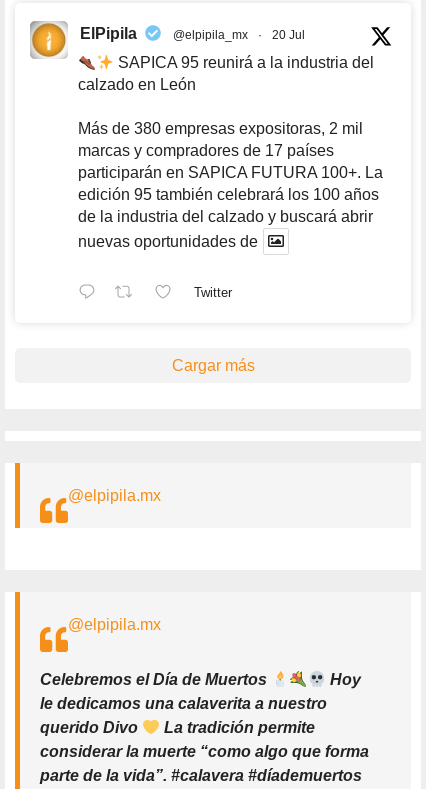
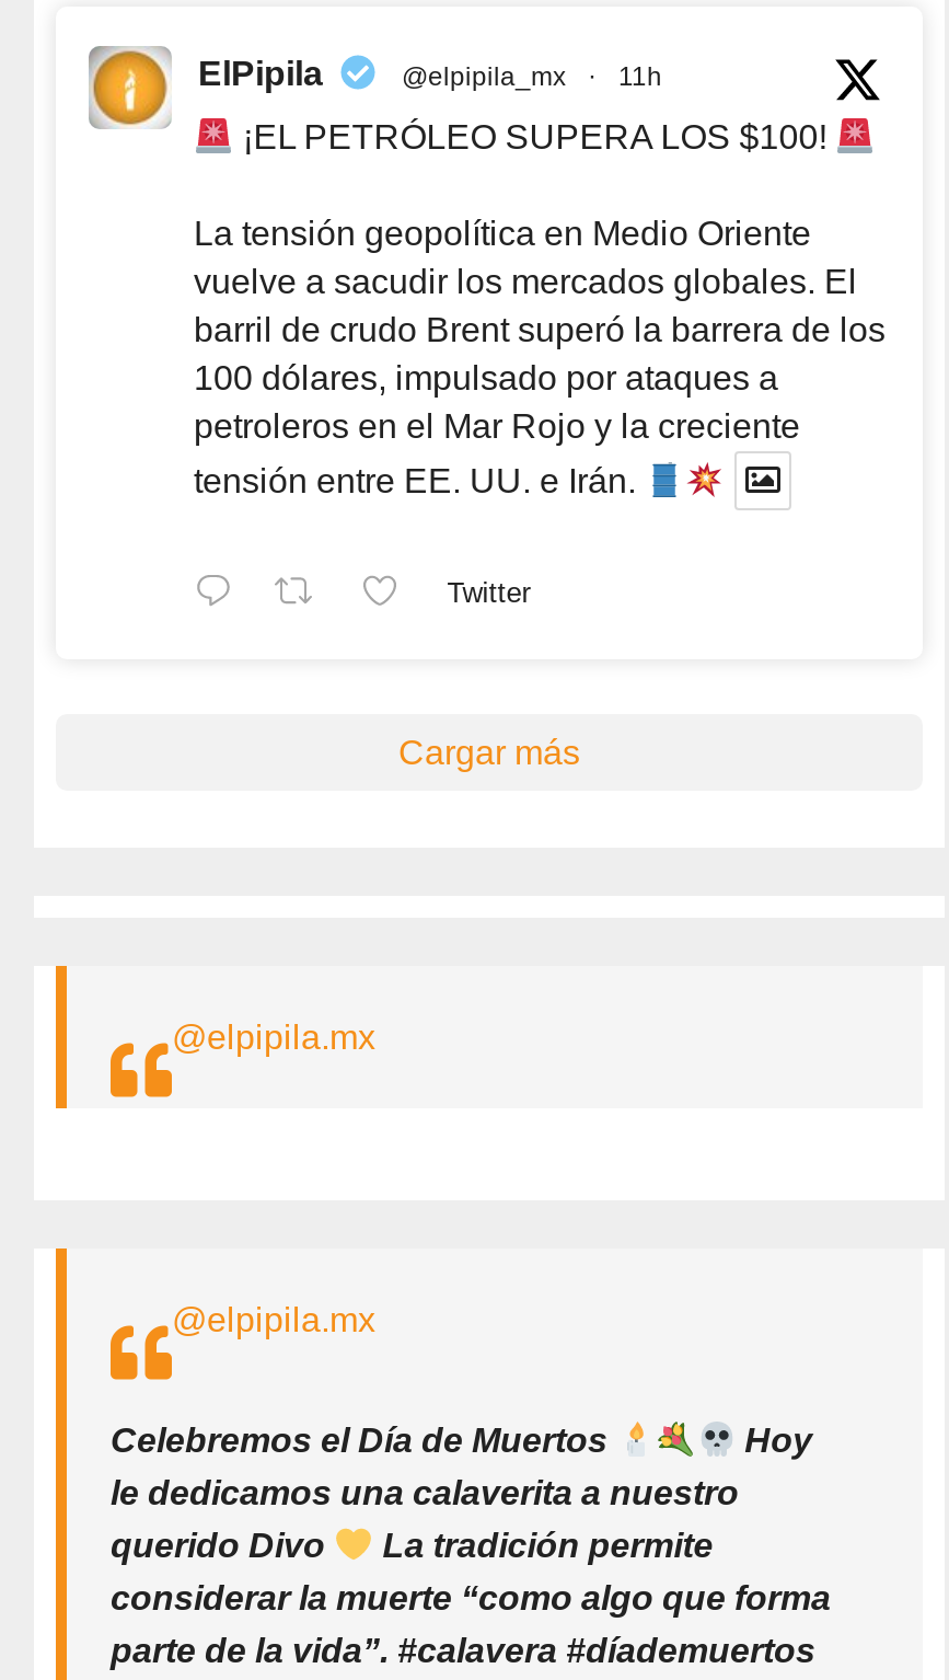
[272,28,305,42] 20 Jul -> [618,61,662,92] 11h
[78,54,374,93] SAPICA 95 reunirá a la industria del | calzado en León -> [234,118,836,156] ¡EL PETRÓLEO SUPERA LOS $100!
[78,120,383,225] Más de 380 empresas expositoras, 2 mil | marcas y compradores de 17 países | participarán en SAPICA FUTURA 100+. La | edición 95 también celebrará los 100 años | de la industria del calzado y buscará abrir -> [194,215,886,445] La tensión geopolítica en Medio Oriente | vuelve a sacudir los mercados globales. El | barril de crudo Brent superó la barrera de los | 100 dólares, impulsado por ataques a | petroleros en el Mar Rojo y la creciente
[78,233,258,250] nuevas oportunidades de -> [194,462,645,499] tensión entre EE. UU. e Irán.

